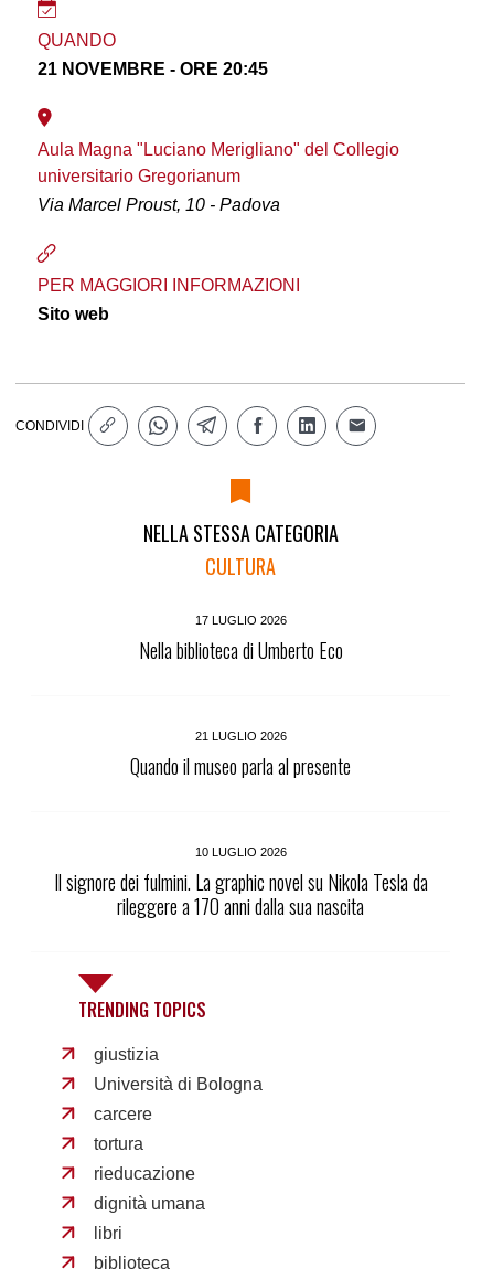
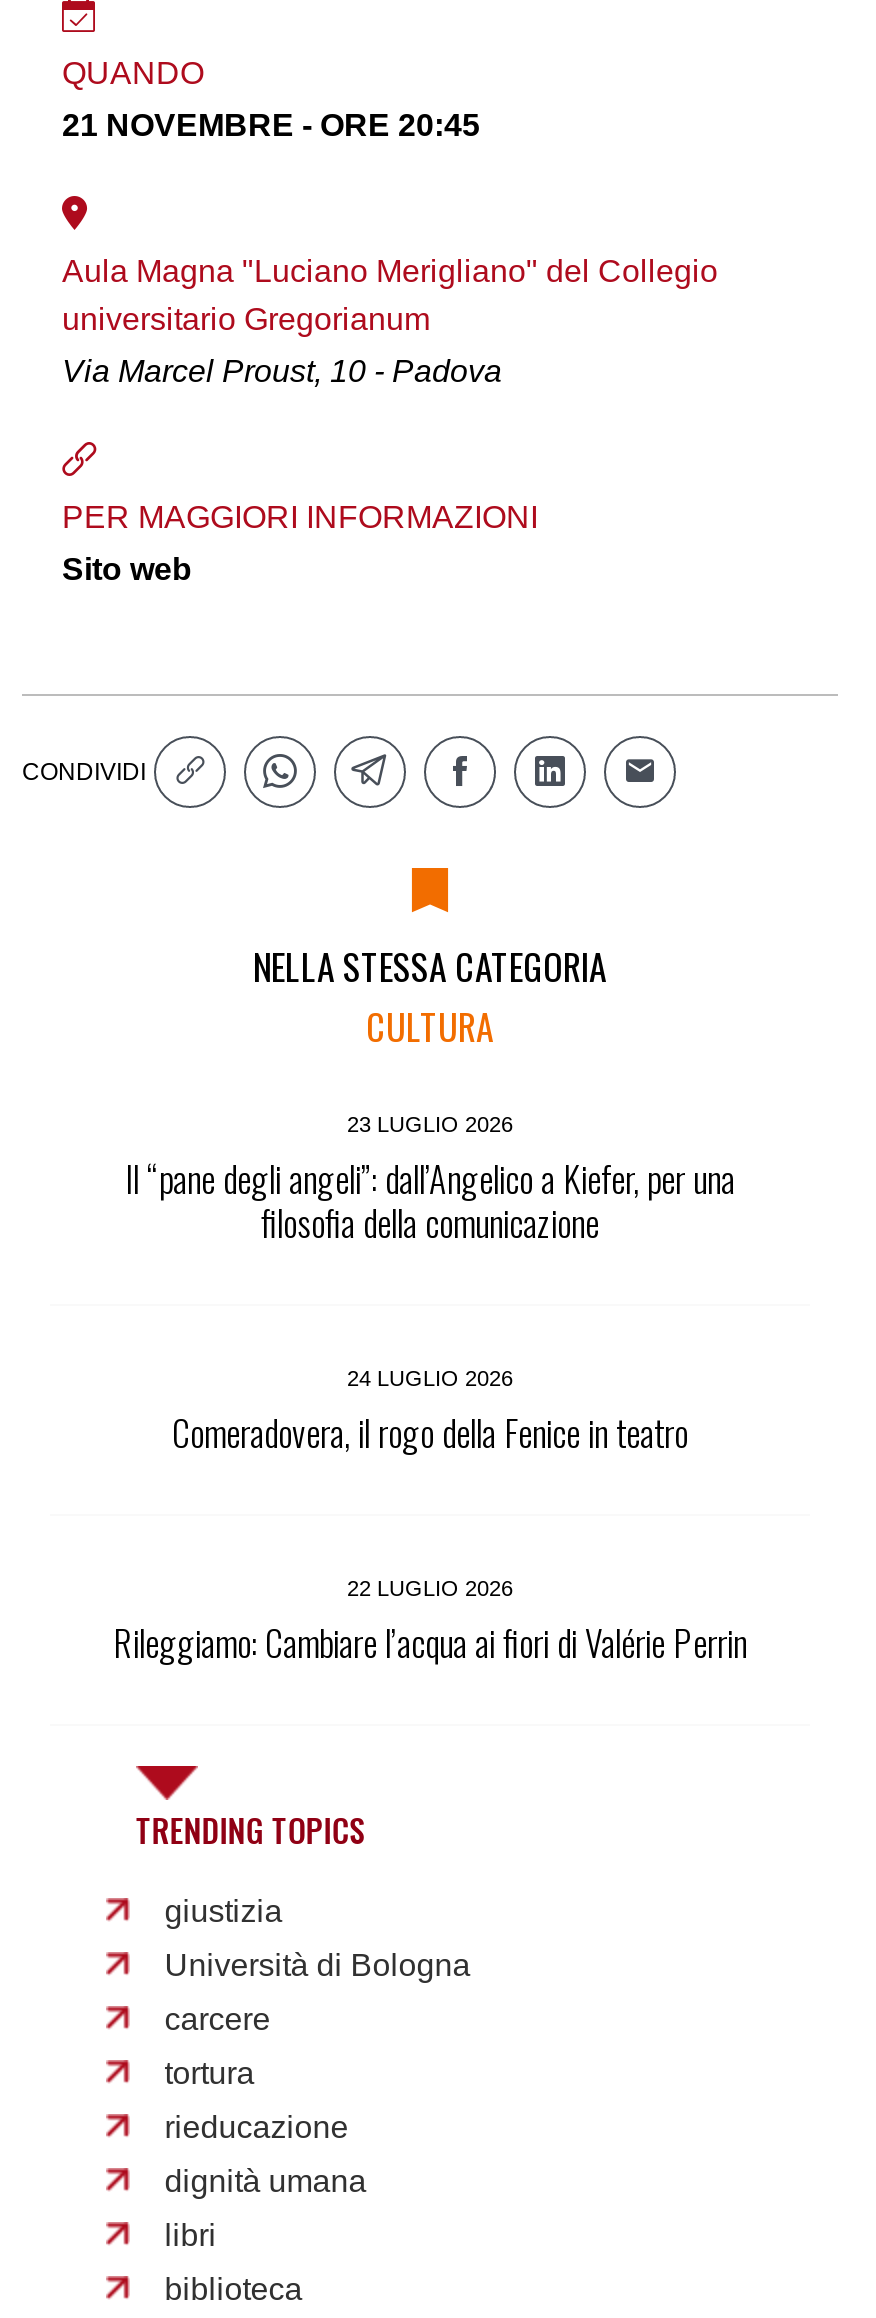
[138,614,342,665] 17 LUGLIO 2026 | Nella biblioteca di Umberto Eco -> [125,1112,735,1248] 23 LUGLIO 2026 | Il “pane degli angeli”: dall’Angelico a Kiefer, per una | filosofia della comunicazione
[130,730,351,780] 21 LUGLIO 2026 | Quando il museo parla al presente -> [172,1366,688,1458] 24 LUGLIO 2026 | Comeradovera, il rogo della Fenice in teatro
[53,846,427,921] 10 LUGLIO 2026 | Il signore dei fulmini. La graphic novel su Nikola Tesla da | rileggere a 170 anni dalla sua nascita -> [113,1576,747,1668] 22 LUGLIO 2026 | Rileggiamo: Cambiare l’acqua ai fiori di Valérie Perrin

